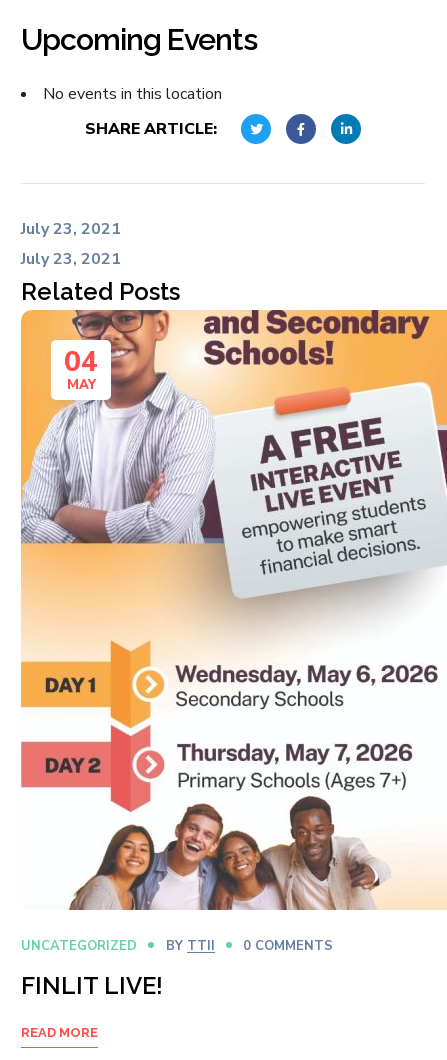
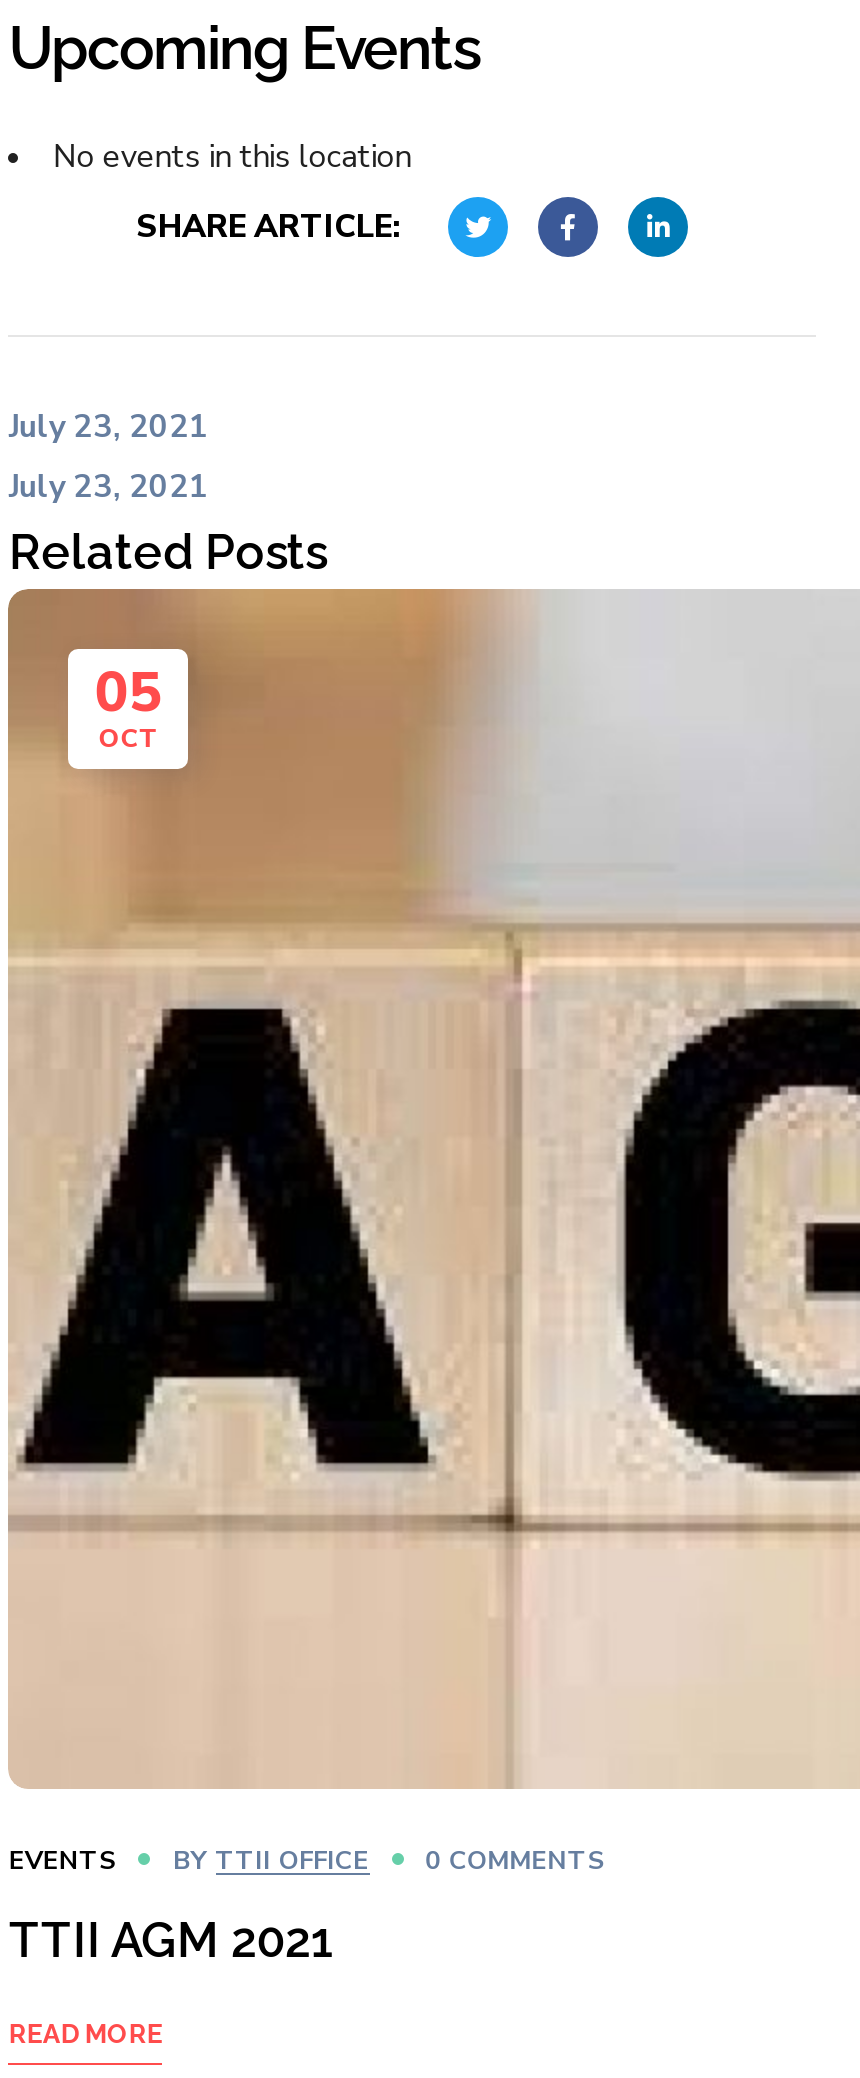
[20,309,444,911] [image] | 04 | MAY -> [8,587,854,1789] [image] | 05 | OCT
[21,937,214,955] UNCATEGORIZED | BY TTII -> [9,1843,369,1879] EVENTS | BY TTII OFFICE
[21,971,163,1000] FINLIT LIVE! -> [9,1911,335,1969] TTII AGM 2021

